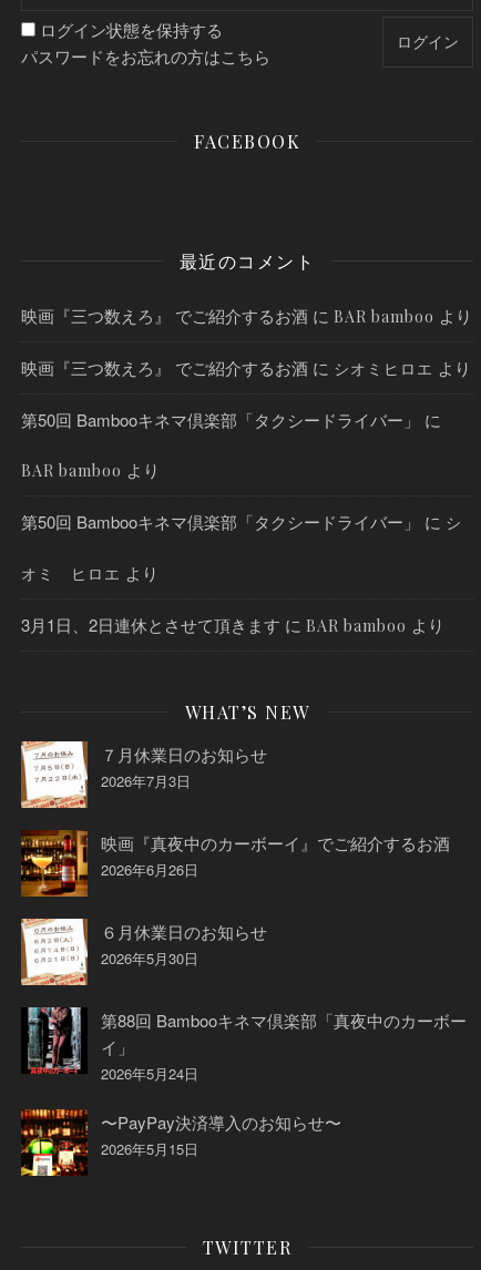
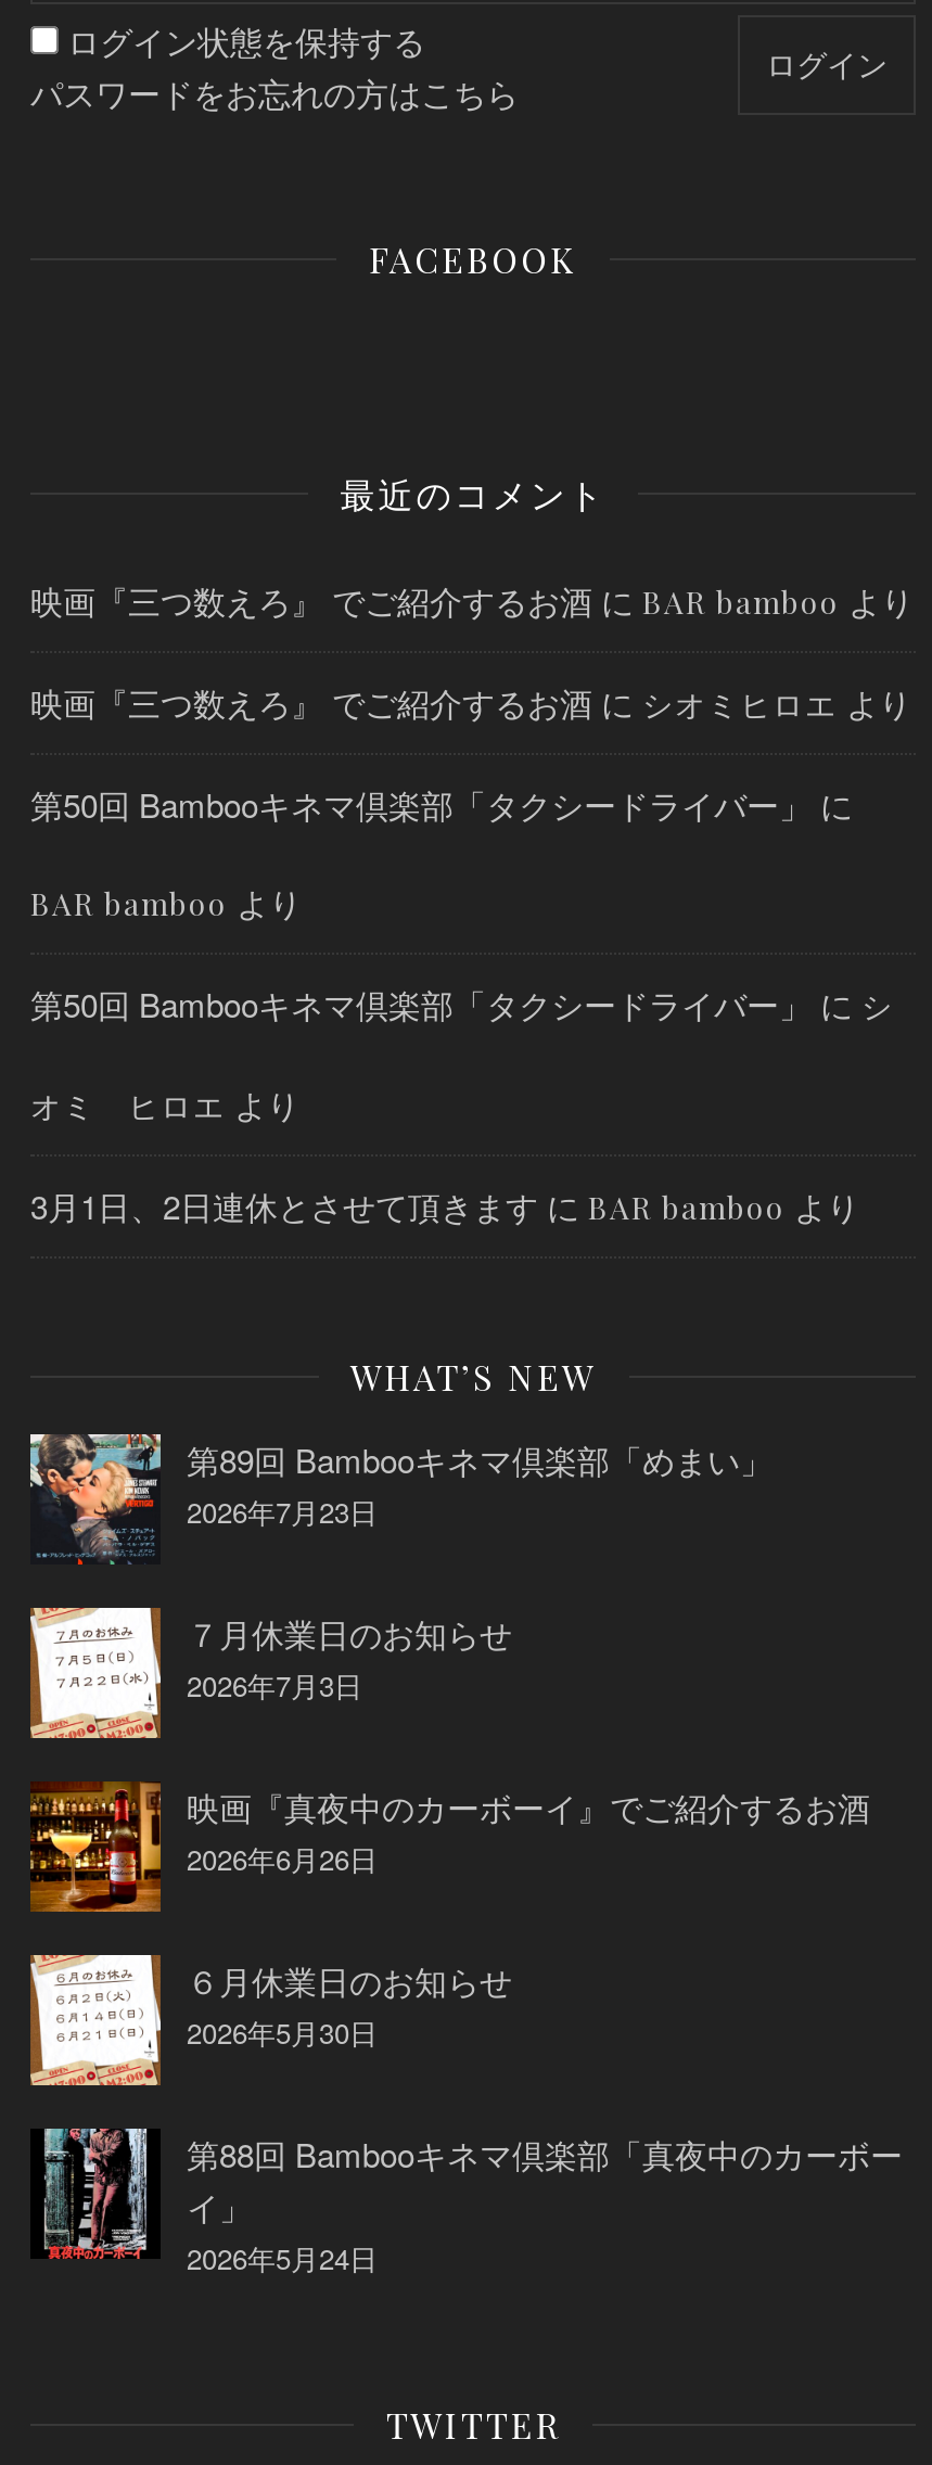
none -> [28,1432,773,1567] [image] | 第89回 Bambooキネマ倶楽部「めまい」 | 2026年7月23日
moved [20,739,467,1084] -> [28,1604,903,2278]: [image] | ７月休業日のお知らせ | 2026年7月3日 | ... | イ」 | 2026年5月24日
[20,1108,341,1177] [image] | 〜PayPay決済導入のお知らせ〜 | 2026年5月15日 -> none

